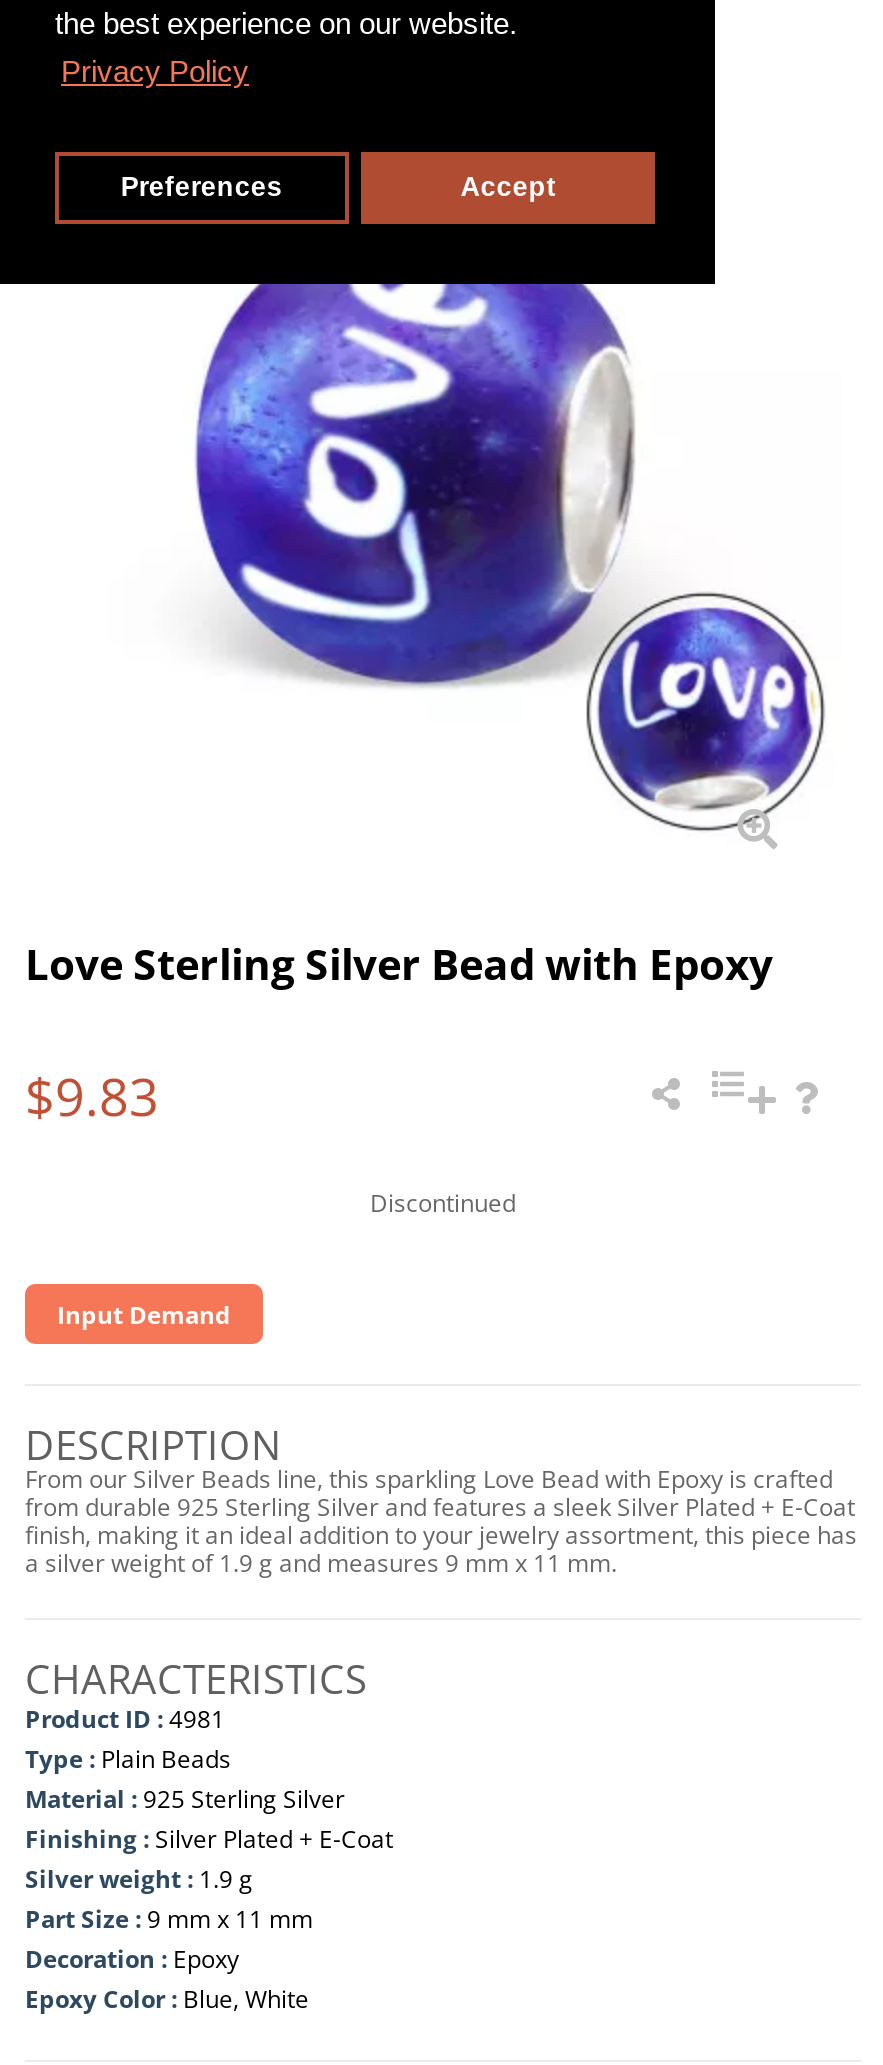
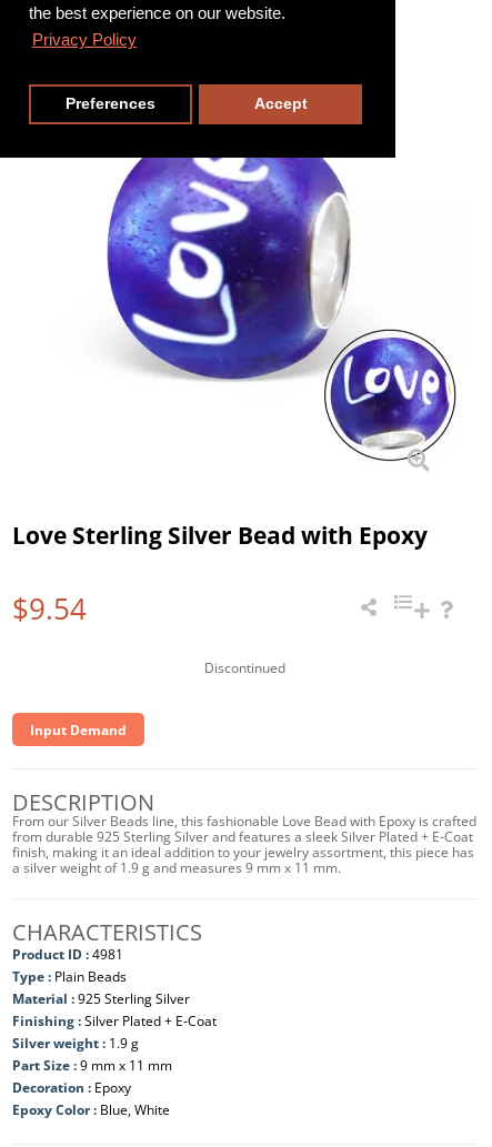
[25,1060,159,1132] $9.83 -> [12,588,87,628] $9.54
[25,1462,833,1496] From our Silver Beads line, this sparkling Love Bead with Epoxy is crafted -> [12,812,476,831] From our Silver Beads line, this fashionable Love Bead with Epoxy is crafted

